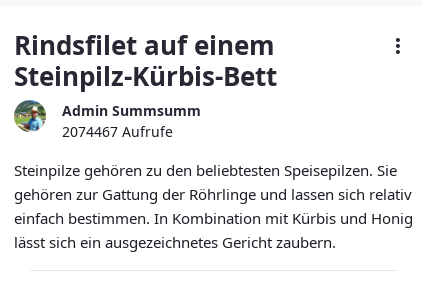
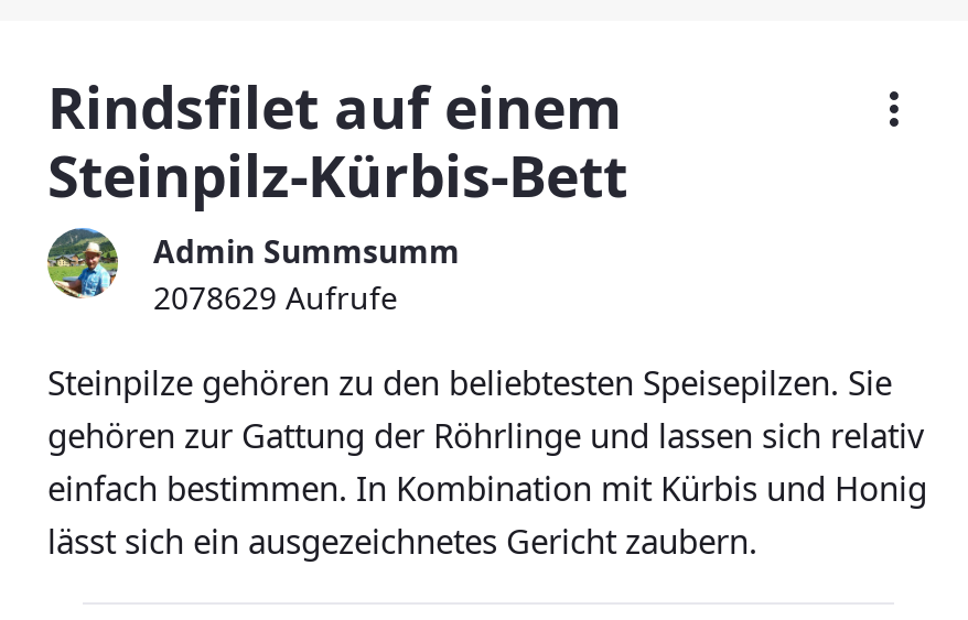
[62,122,173,141] 2074467 Aufrufe -> [153,277,398,319] 2078629 Aufrufe

